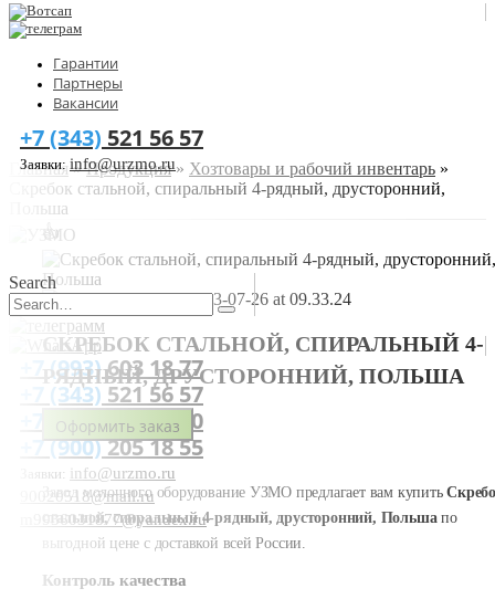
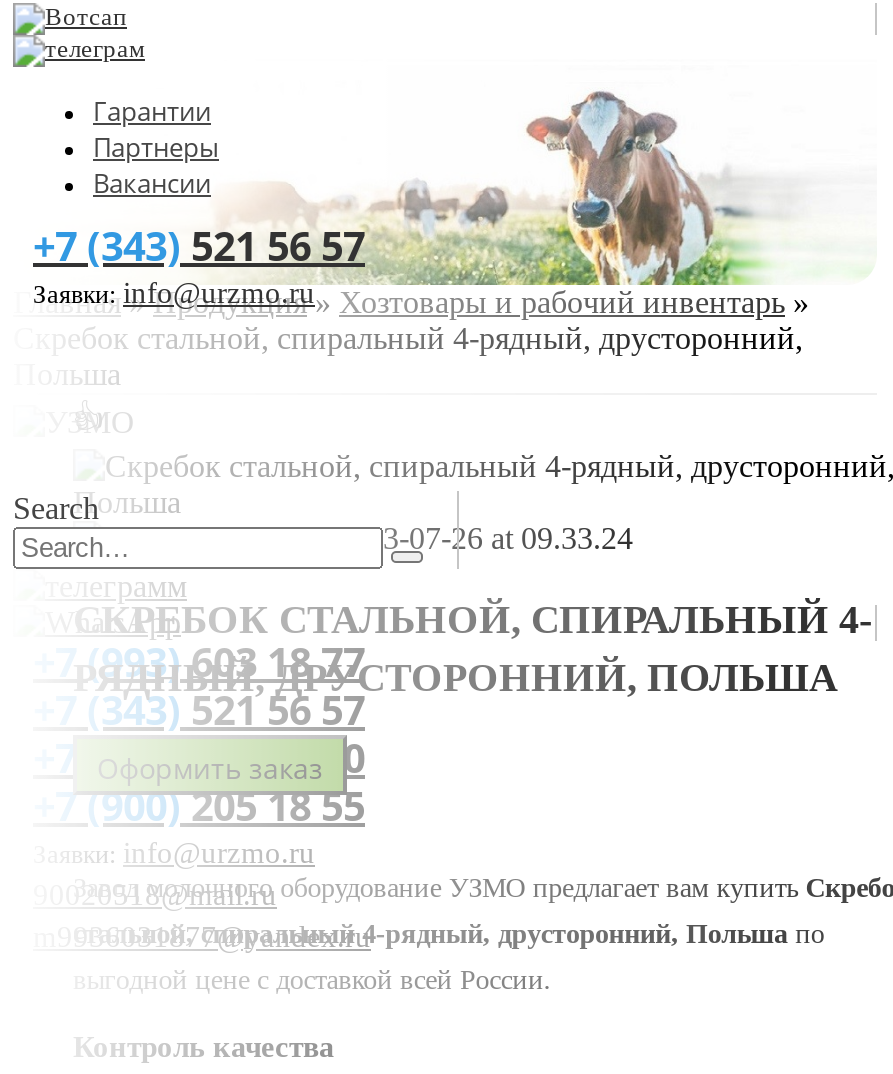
none -> [217,89,871,281] [image]

